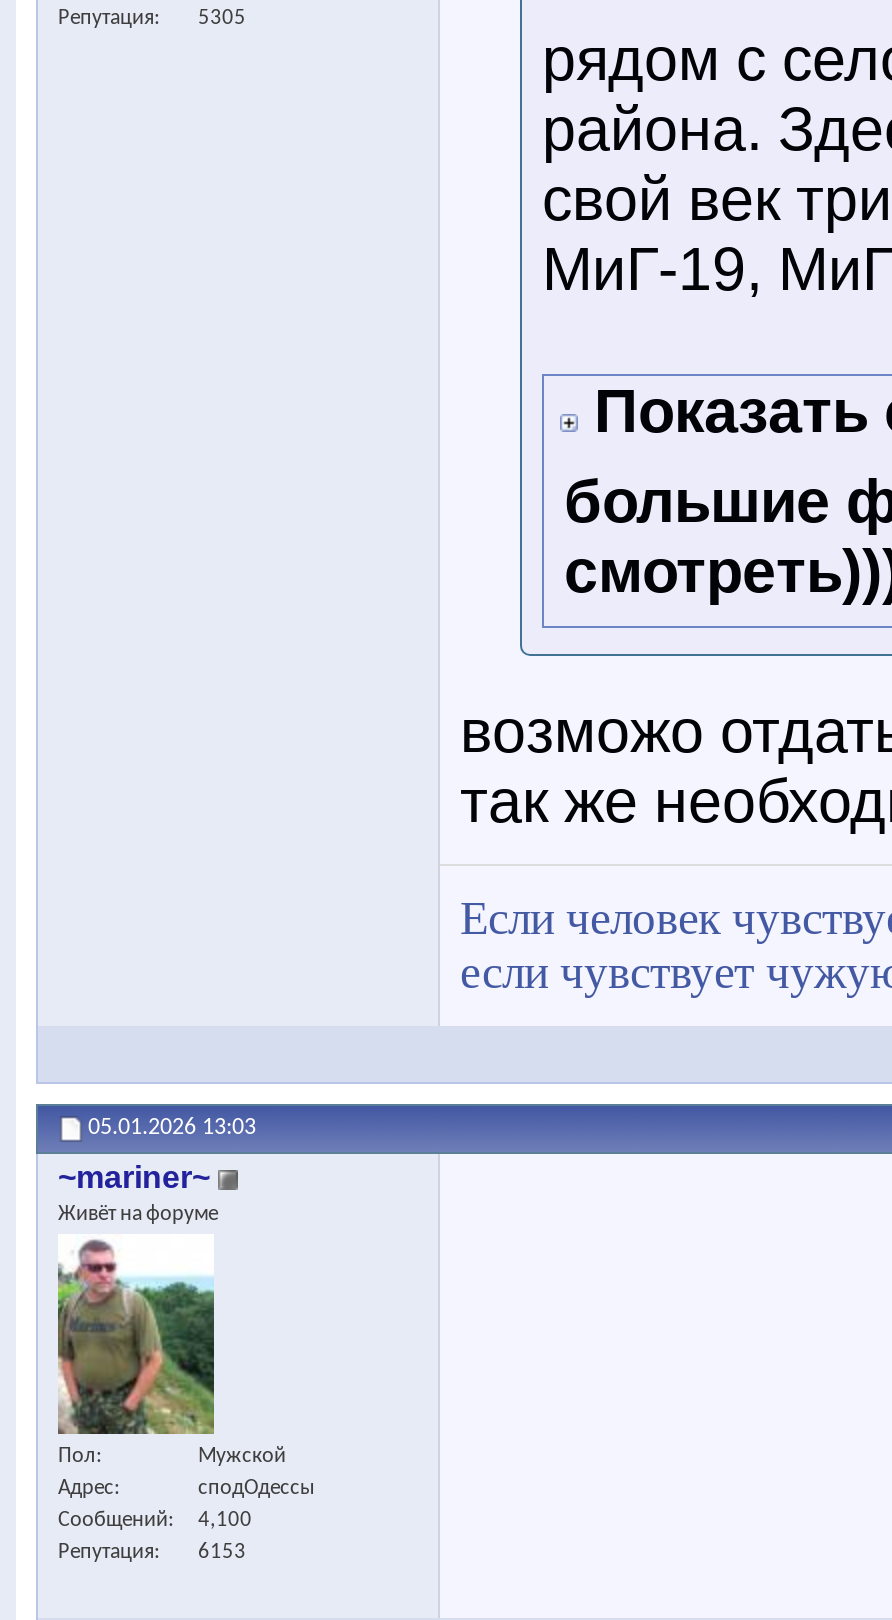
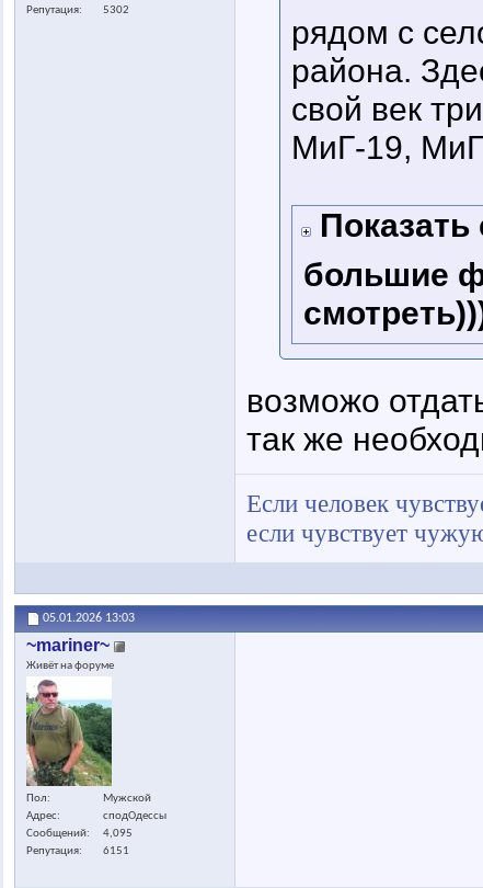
[58,8,246,30] Репутация 5305 -> [26,4,129,16] Репутация 5302
[58,1510,252,1532] Сообщений 4,100 -> [26,828,133,840] Сообщений 4,095
[58,1542,246,1564] Репутация 6153 -> [26,845,129,858] Репутация 6151

